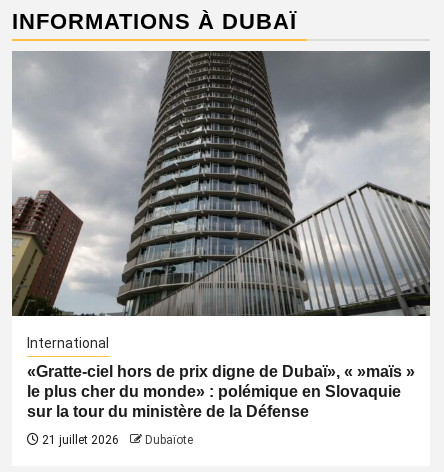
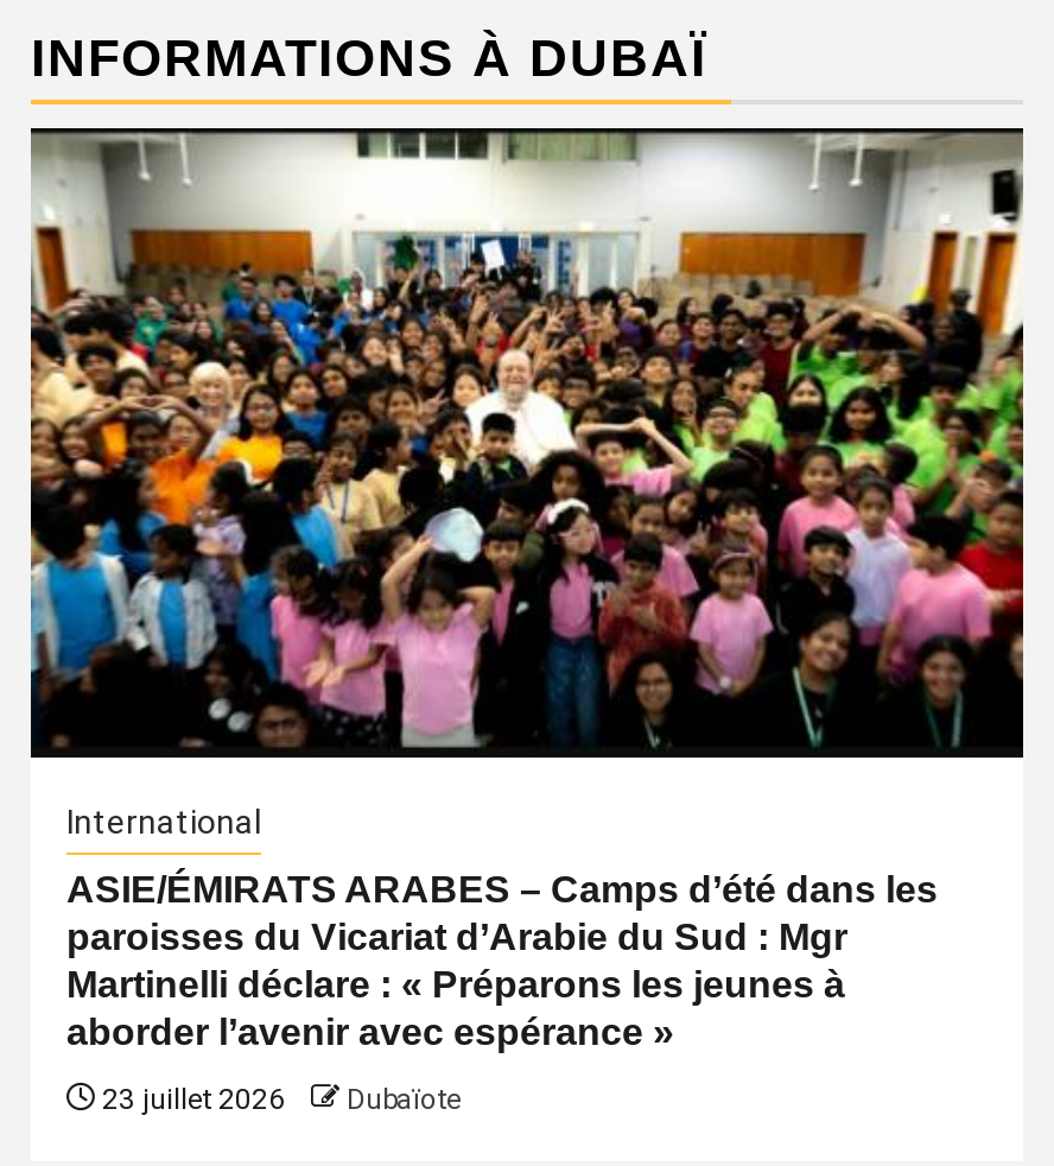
[12,50,431,317] [image] -> [28,126,1026,760] [image]
[27,363,415,420] «Gratte-ciel hors de prix digne de Dubaï», « »maïs » | le plus cher du monde» : polémique en Slovaquie | sur la tour du ministère de la Défense -> [66,869,938,1052] ASIE/ÉMIRATS ARABES – Camps d’été dans les | paroisses du Vicariat d’Arabie du Sud : Mgr | Martinelli déclare : « Préparons les jeunes à | aborder l’avenir avec espérance »
[39,433,193,447] 21 juillet 2026 Dubaïote -> [95,1083,461,1116] 23 juillet 2026 Dubaïote

